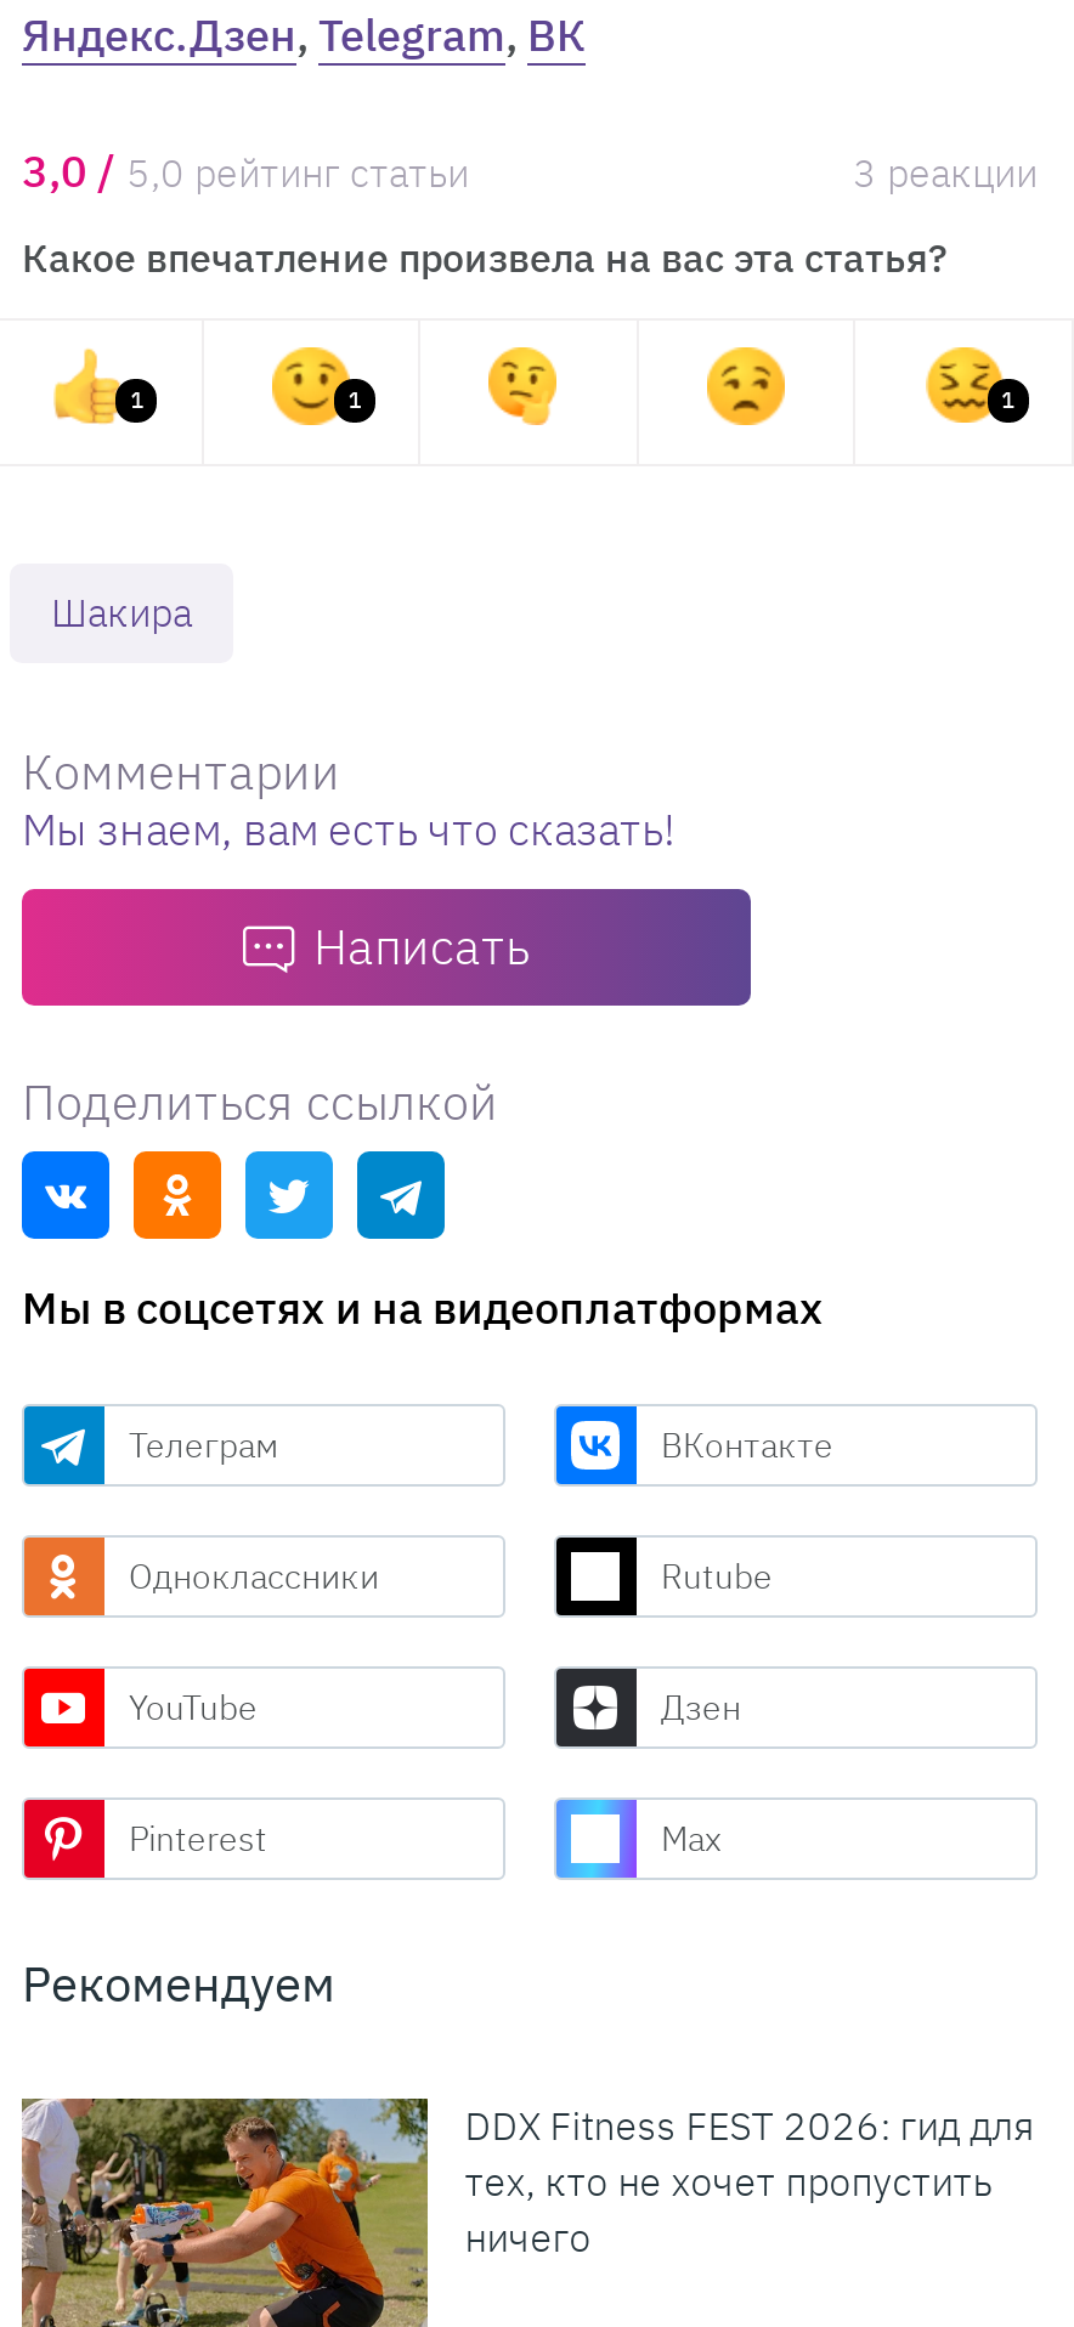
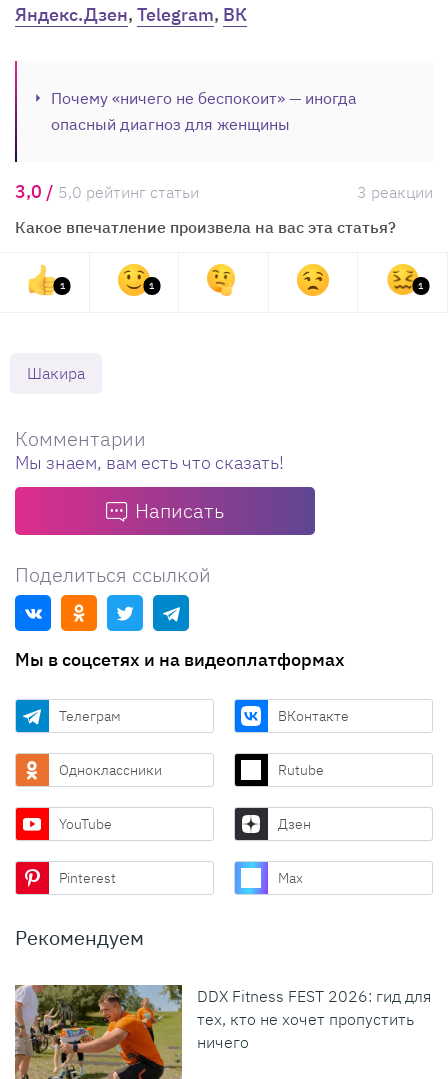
none -> [51,88,357,134] Почему «ничего не беспокоит» — иногда | опасный диагноз для женщины

